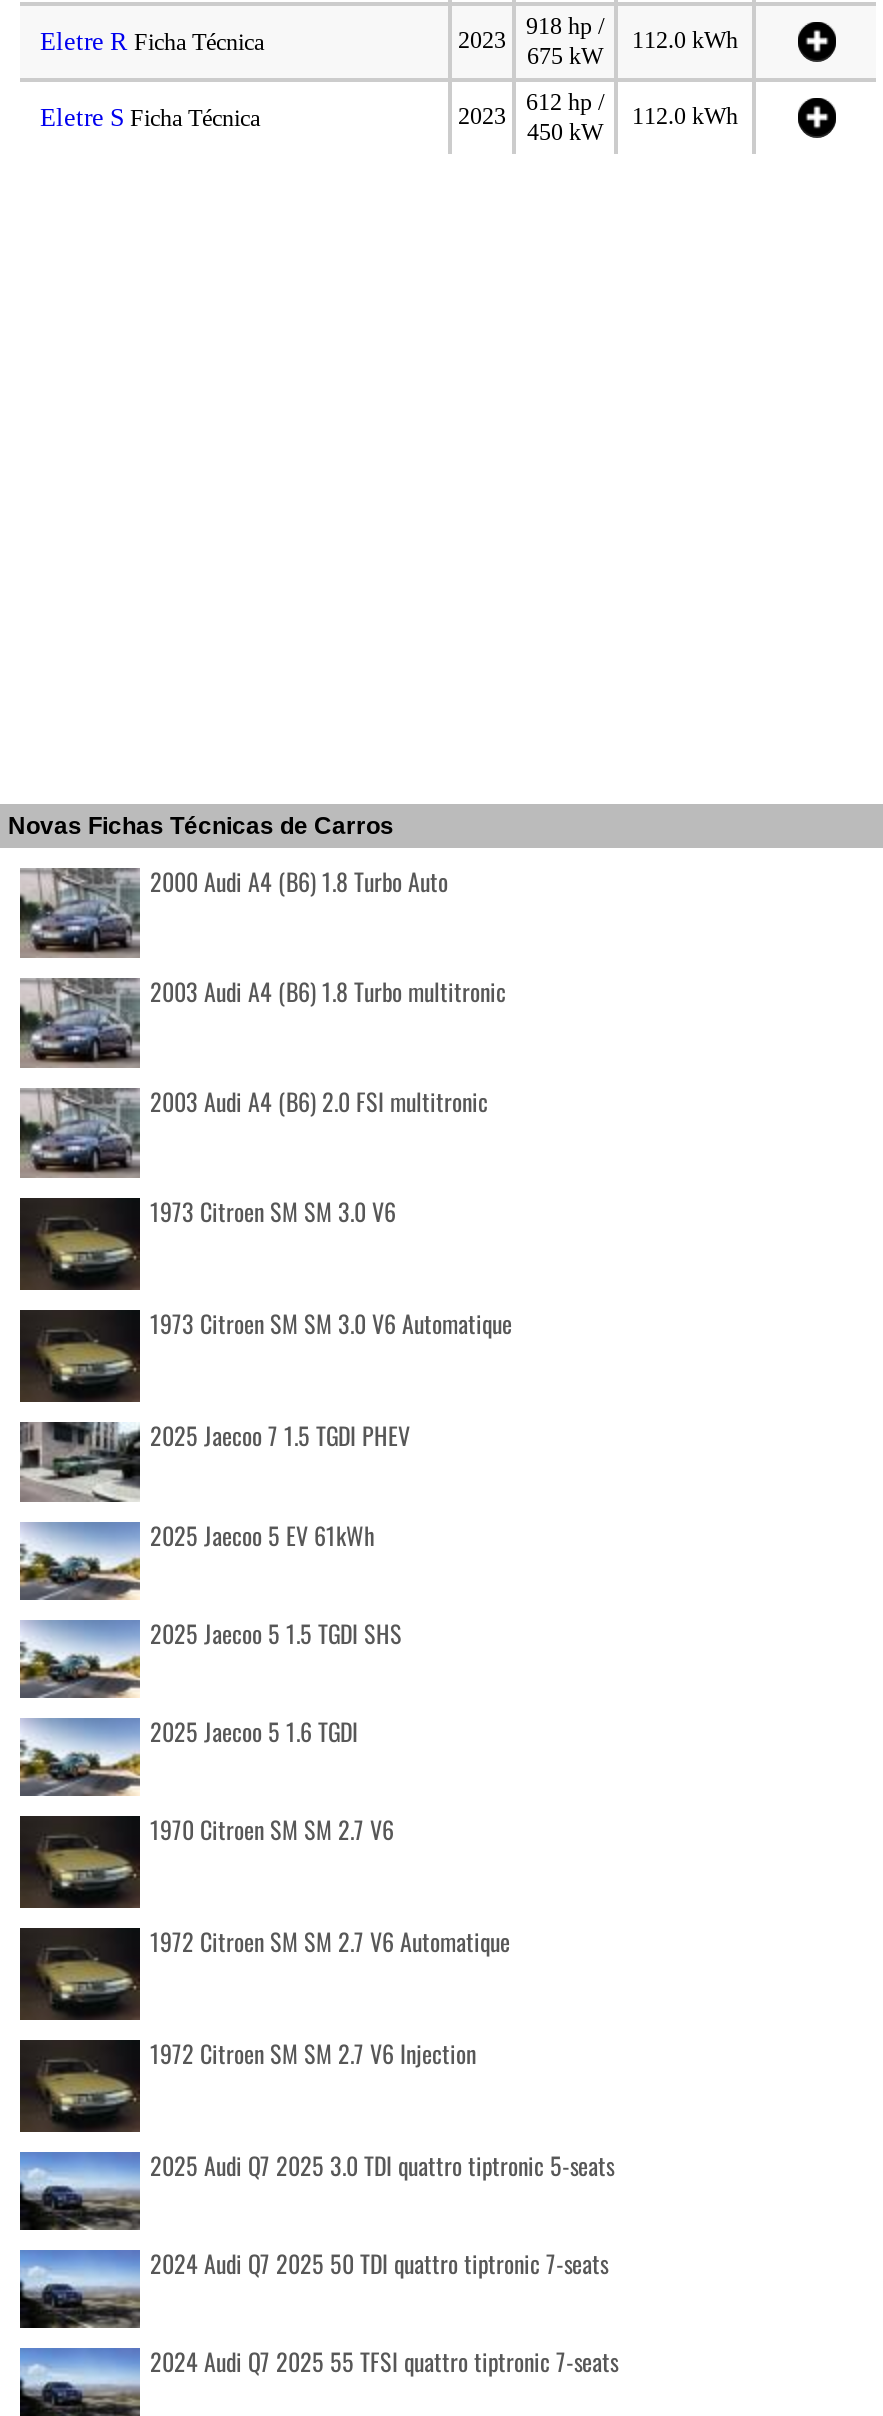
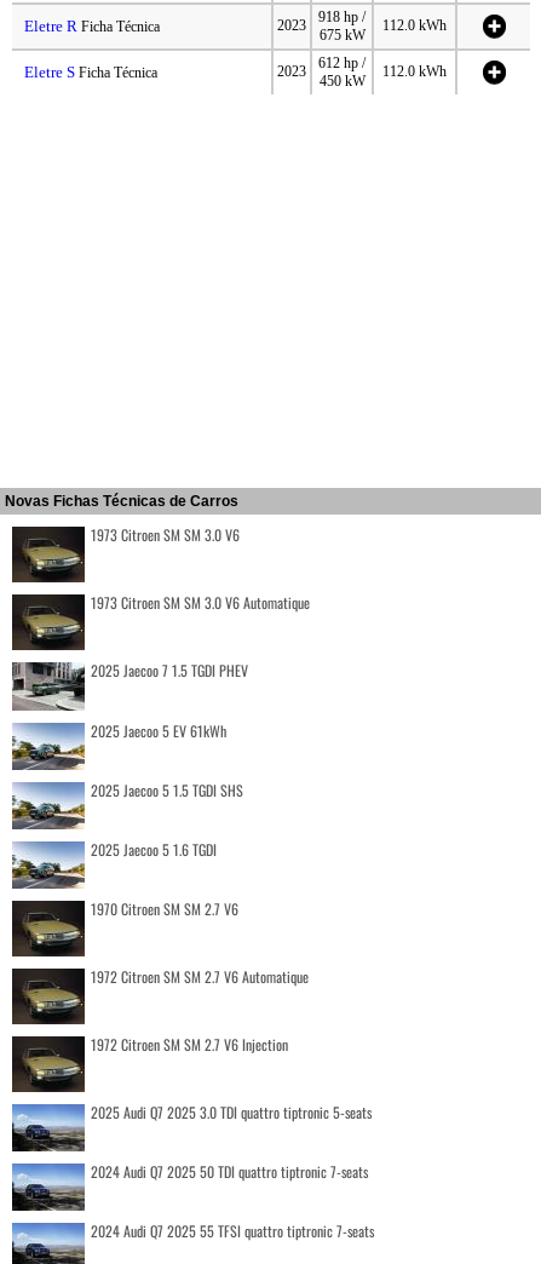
[20,863,506,1117] [image] | 2000 Audi A4 (B6) 1.8 Turbo Auto | 2003 Audi A4 (B6) 1.8 Turbo multitronic | 2003 Audi A4 (B6) 2.0 FSI multitronic -> none
[20,976,140,1070] [image] -> none
[20,1086,140,1176] [image] -> none

